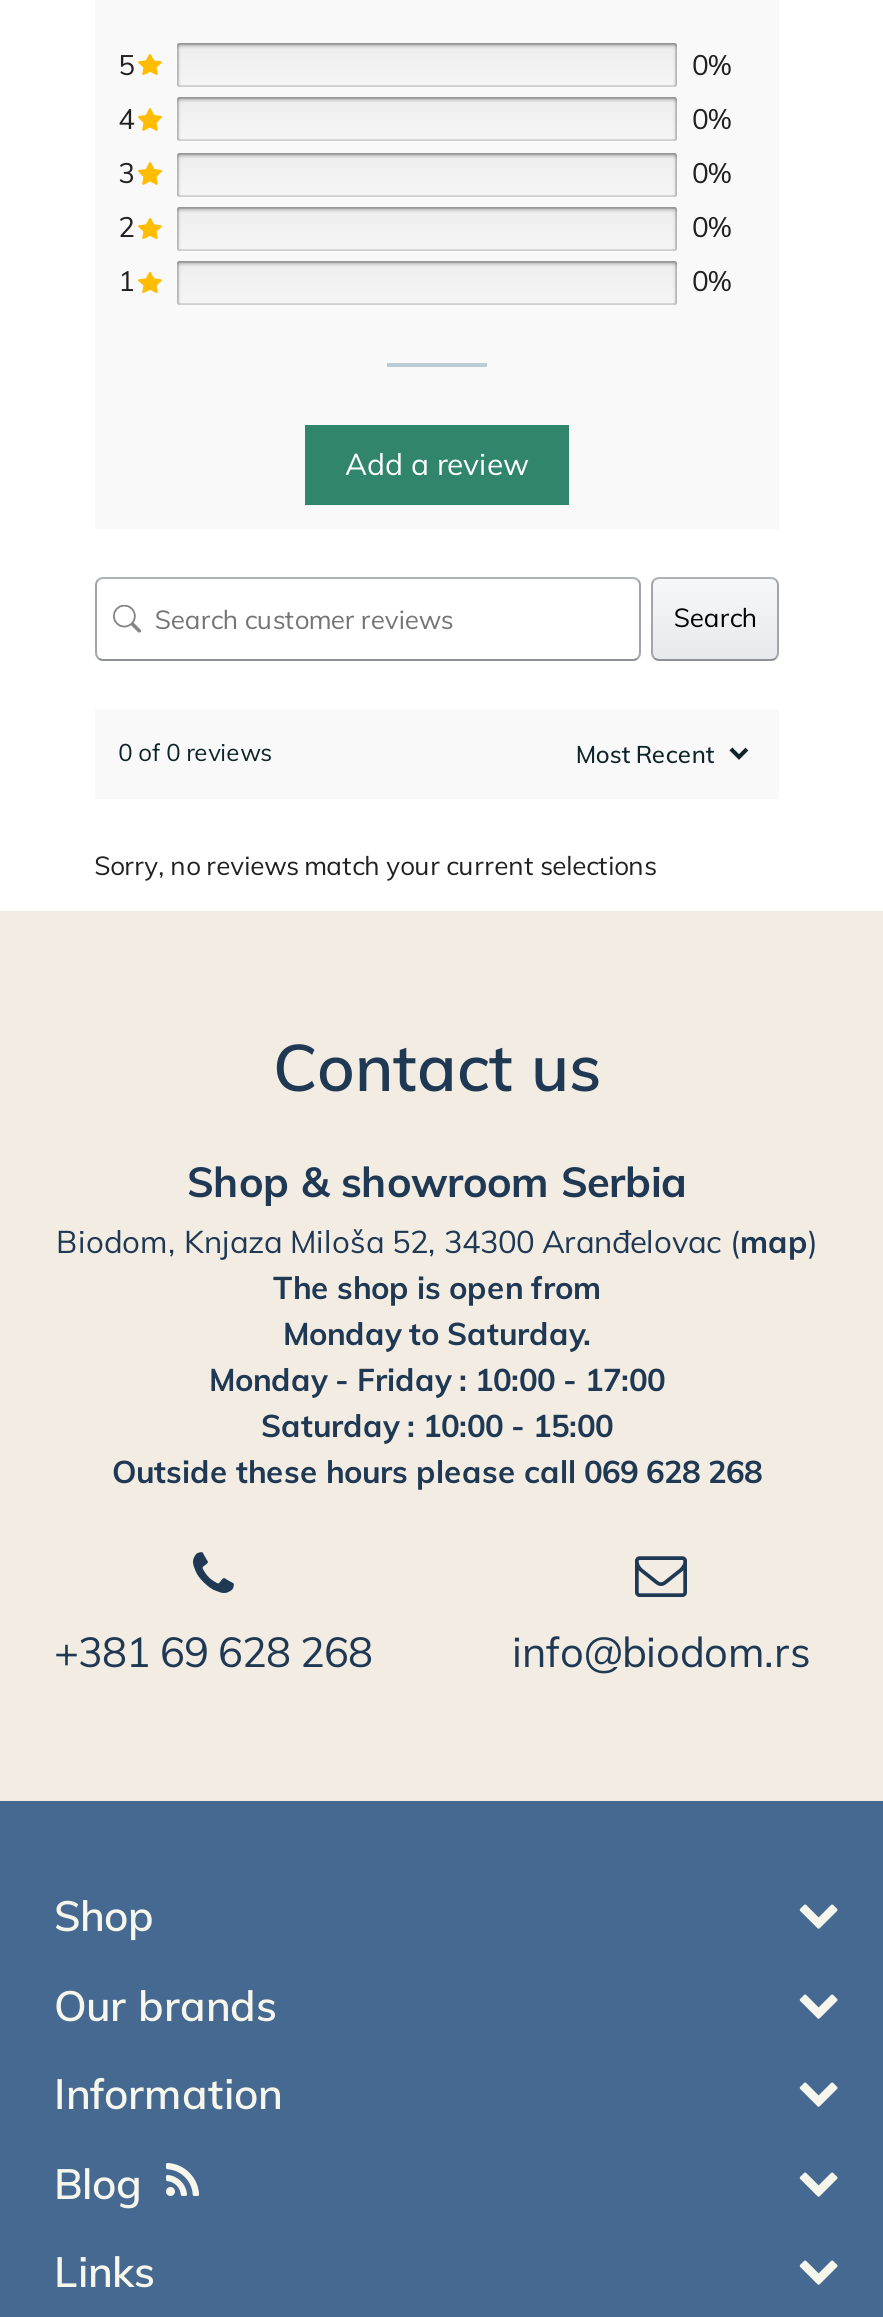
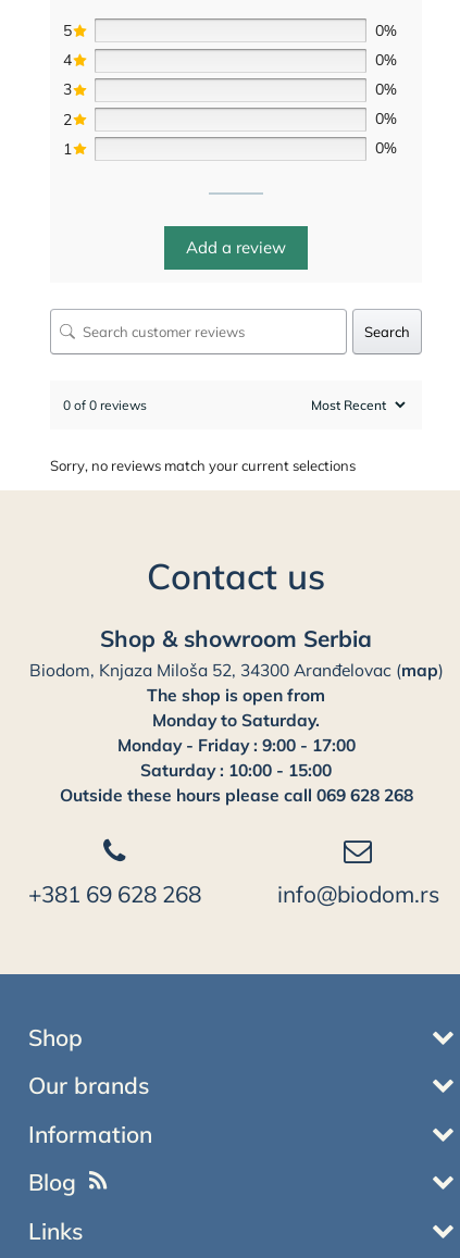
[209,1358,665,1398] Monday - Friday : 10:00 - 17:00 -> [117,734,355,756] Monday - Friday : 9:00 - 17:00

